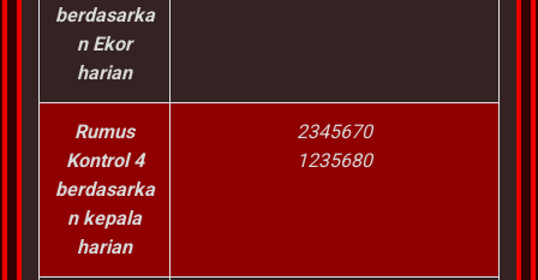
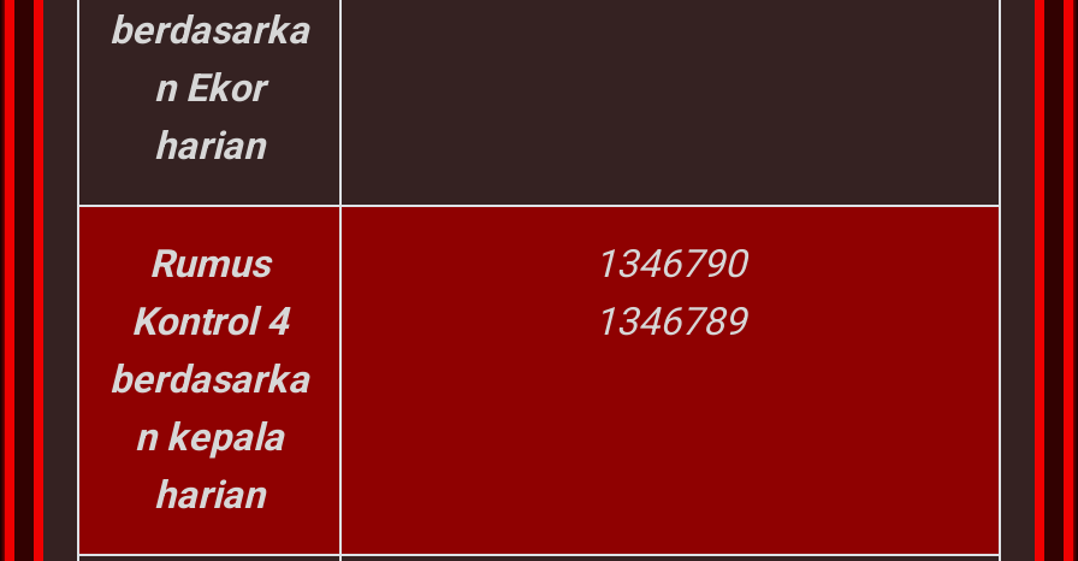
[297,120,372,143] 2345670 -> [594,241,746,287] 1346790
[297,149,372,172] 1235680 -> [594,299,746,344] 1346789

